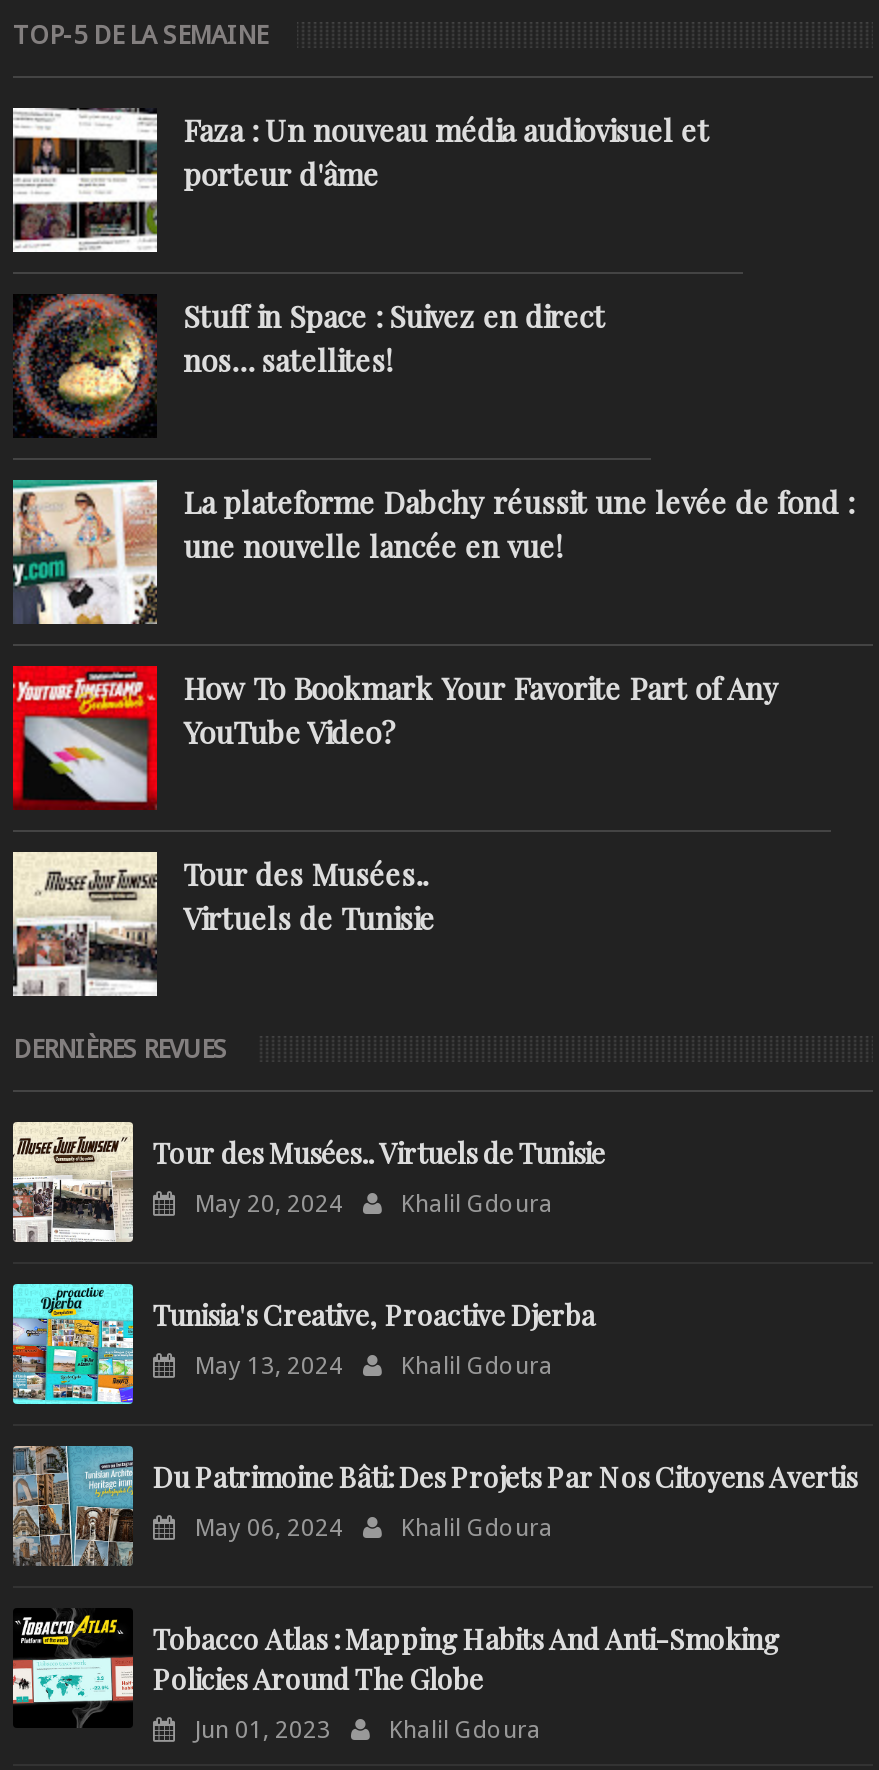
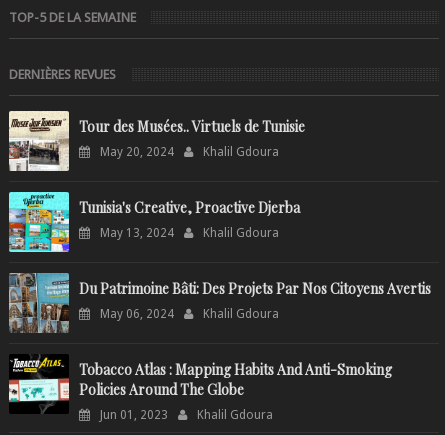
[11,106,709,254] [image] | Faza : Un nouveau média audiovisuel et | porteur d'âme -> none
[13,292,605,438] [image] | Stuff in Space : Suivez en direct | nos… satellites! -> none
[11,478,853,626] [image] | La plateforme Dabchy réussit une levée de fond : | une nouvelle lancée en vue! -> none
[11,664,779,810] [image] | How To Bookmark Your Favorite Part of Any | YouTube Video? -> none
[11,850,435,998] [image] | Tour des Musées.. | Virtuels de Tunisie -> none

